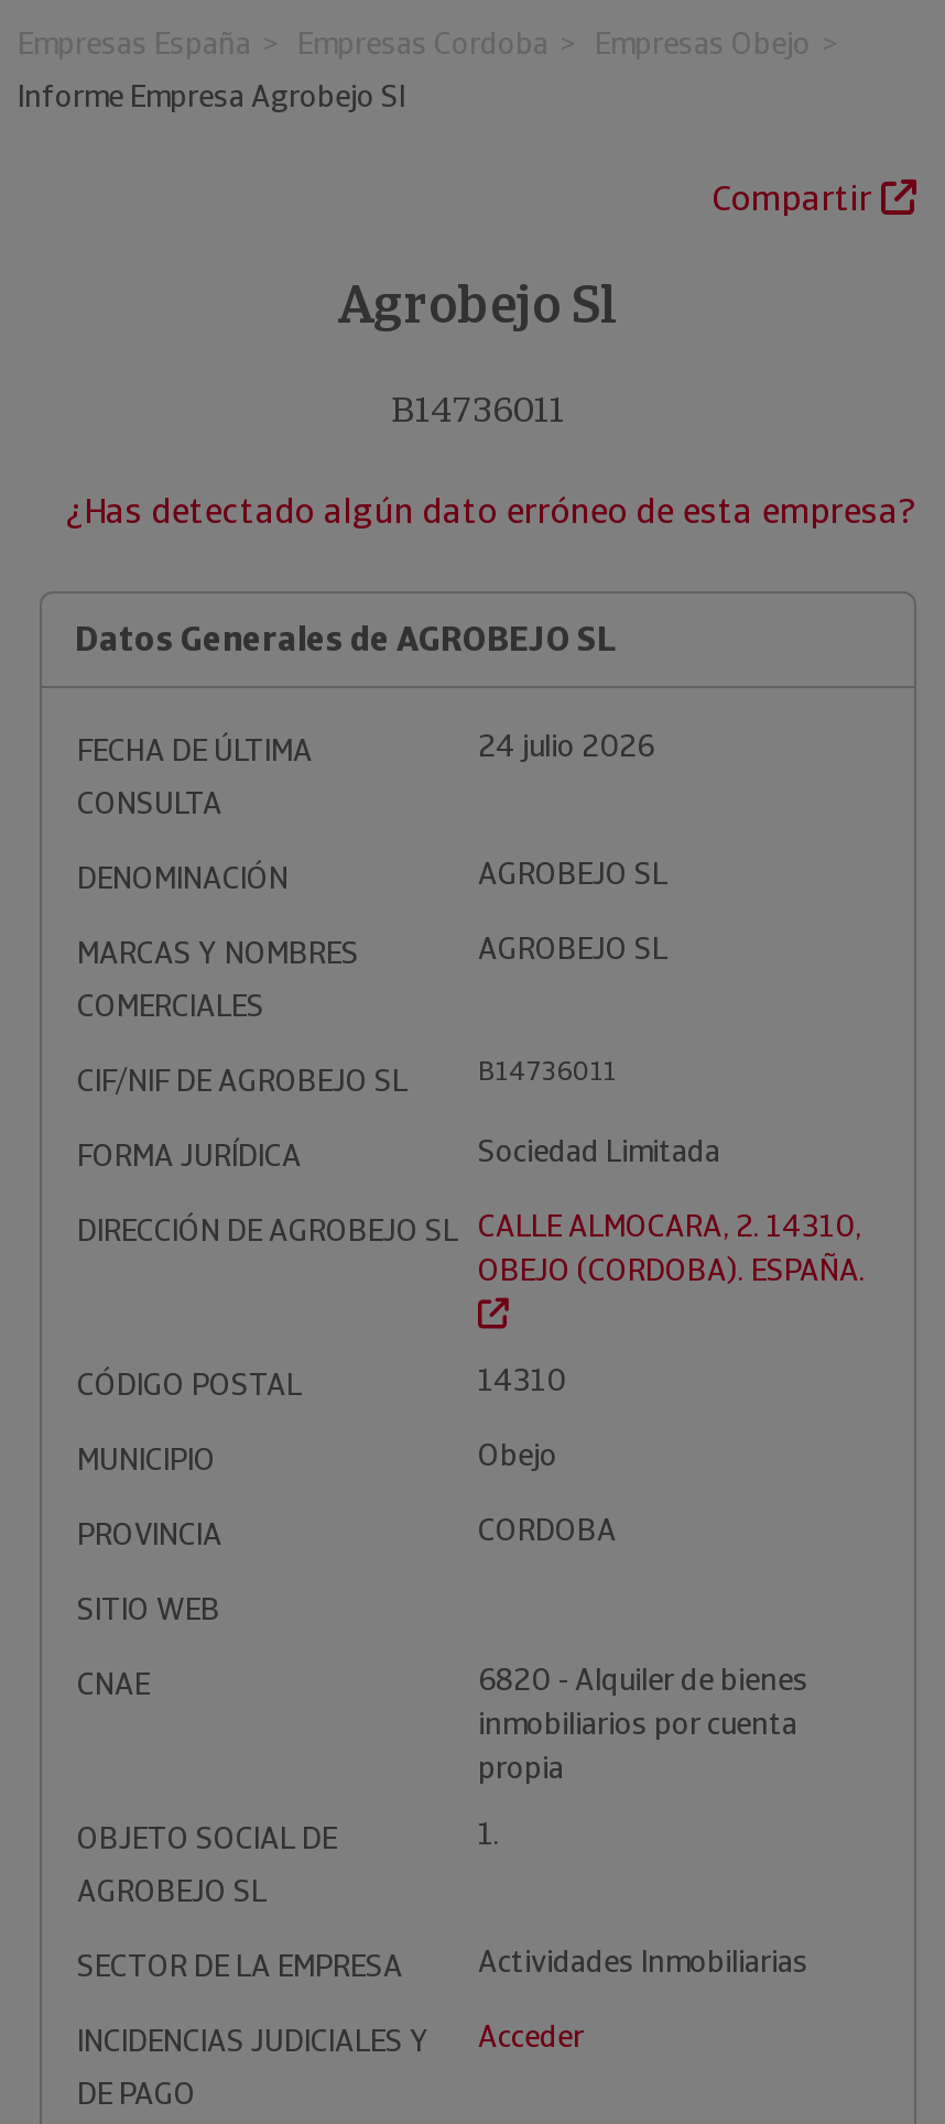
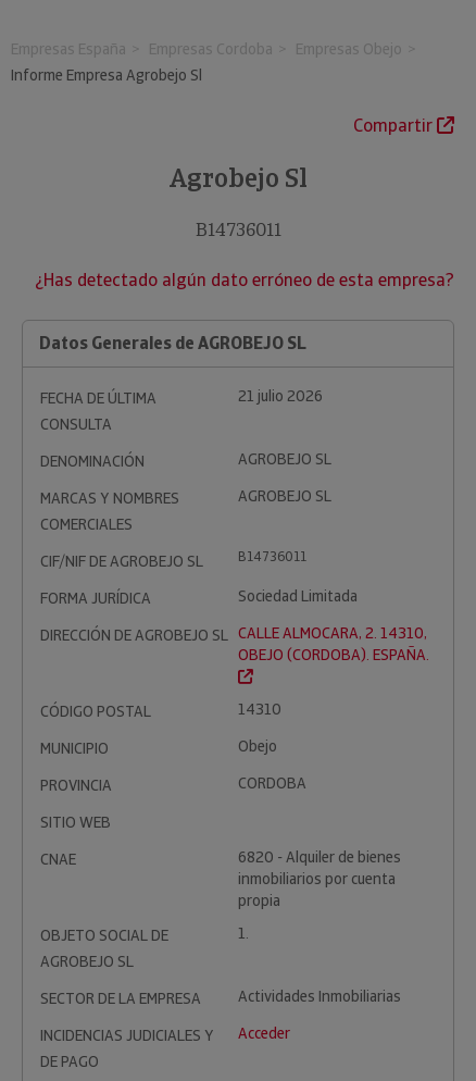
[478,726,654,765] 24 julio 2026 -> [238,386,323,406] 21 julio 2026

